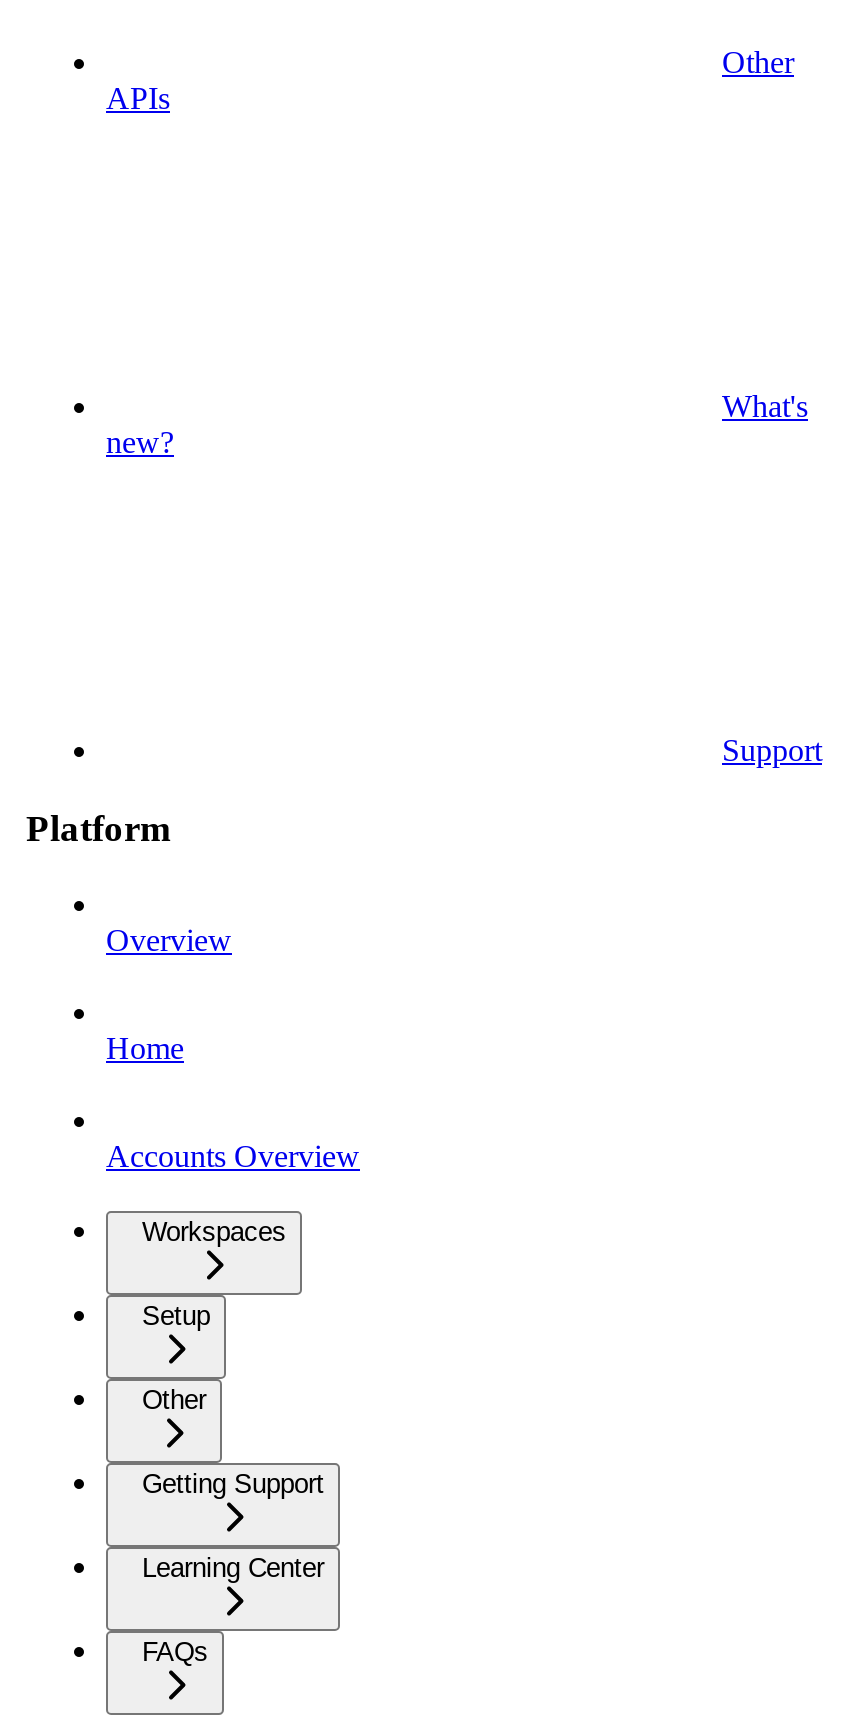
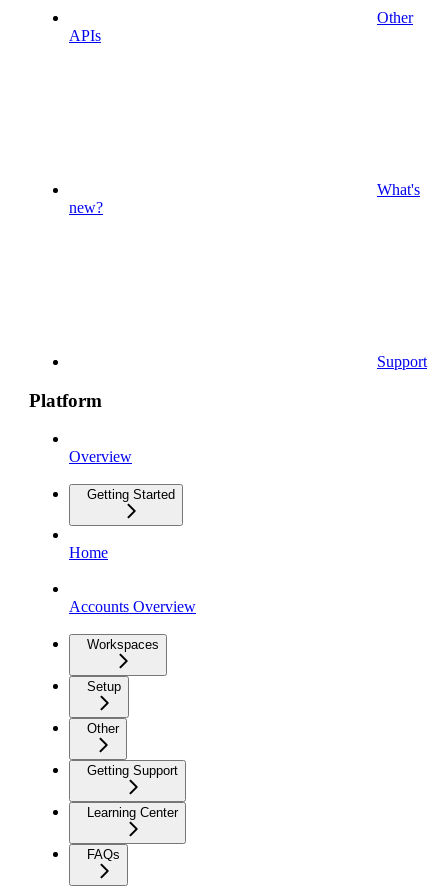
none -> [87,487,175,502] Getting Started

